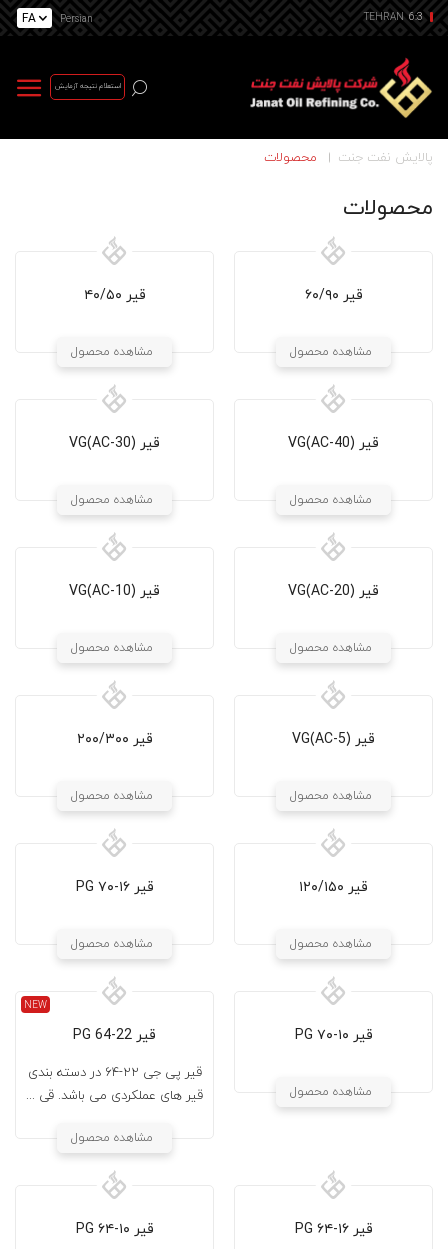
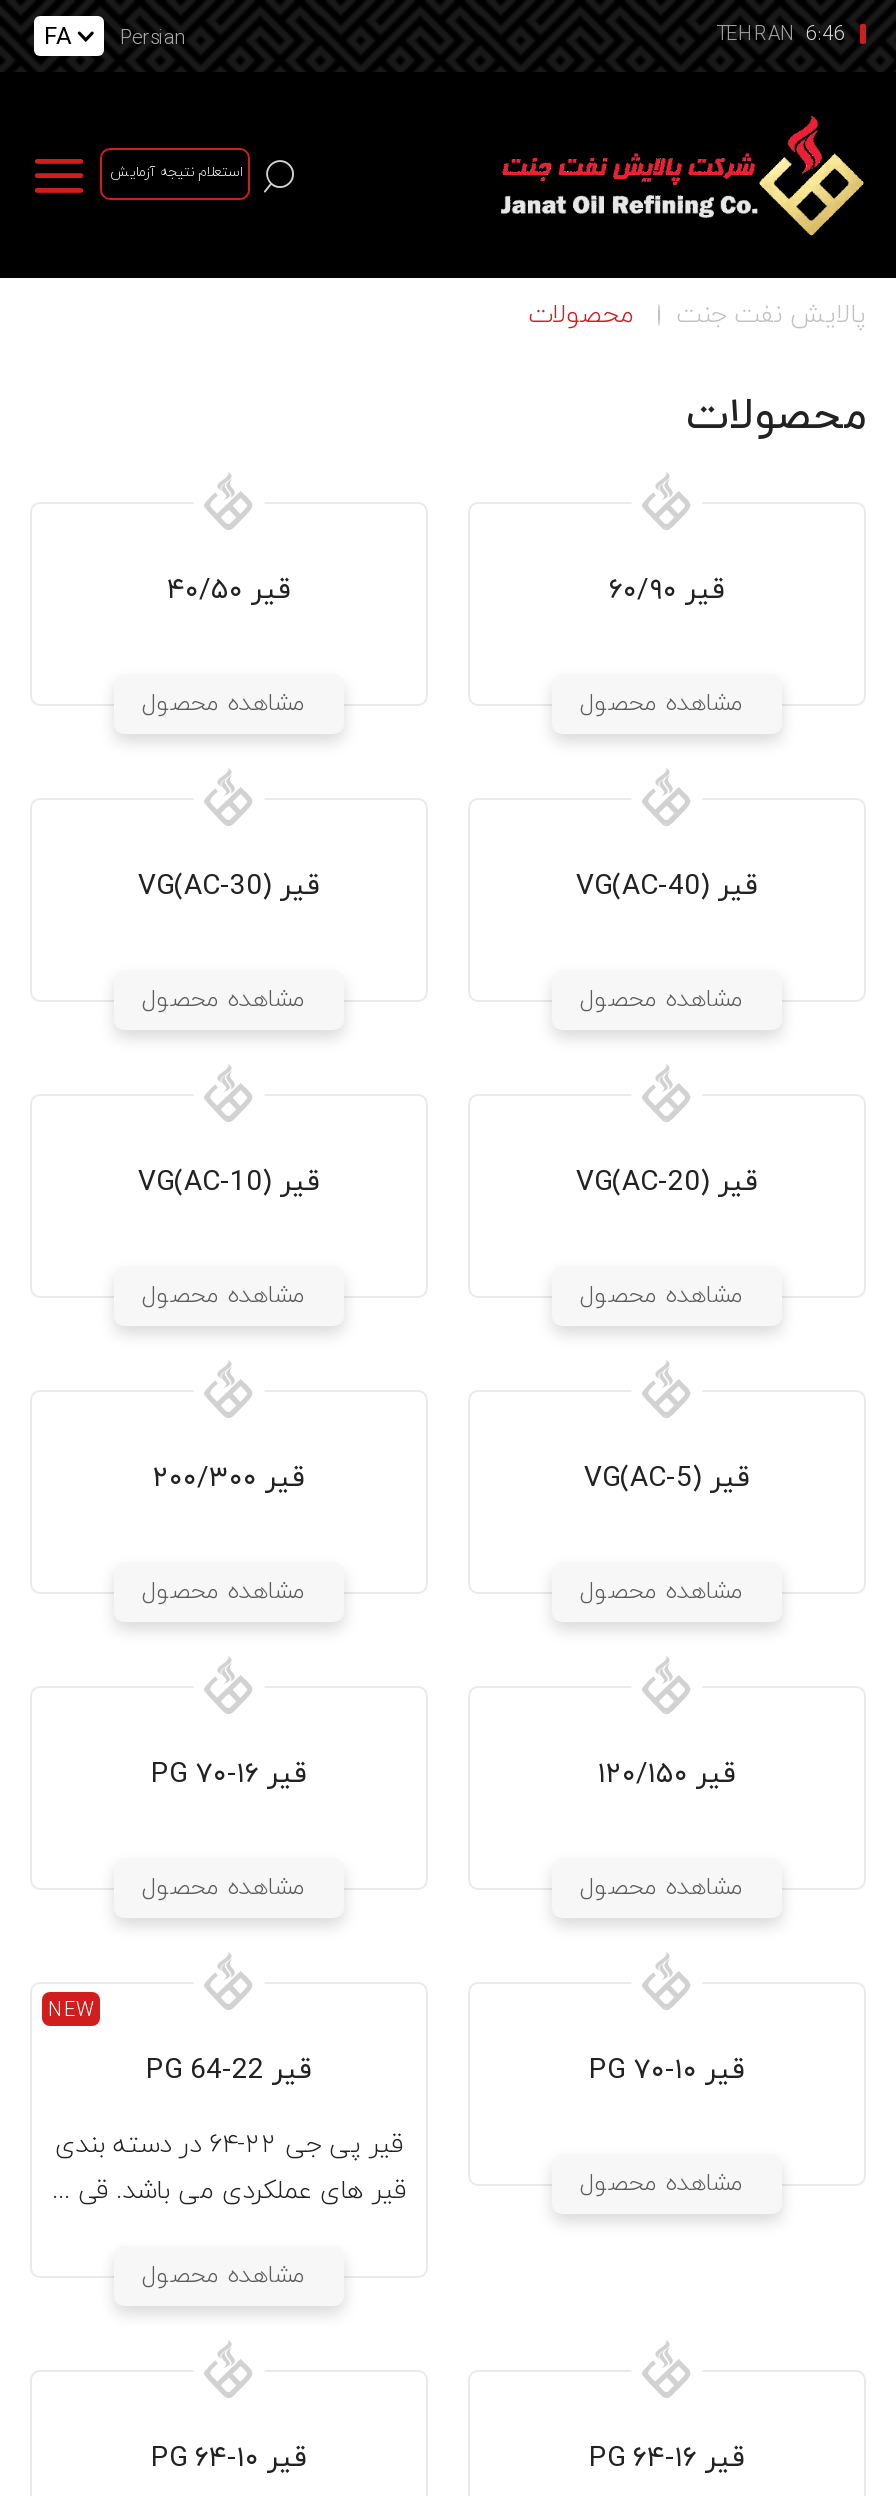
[409,10,423,25] 6:3 -> [806,20,846,50] 6:46

